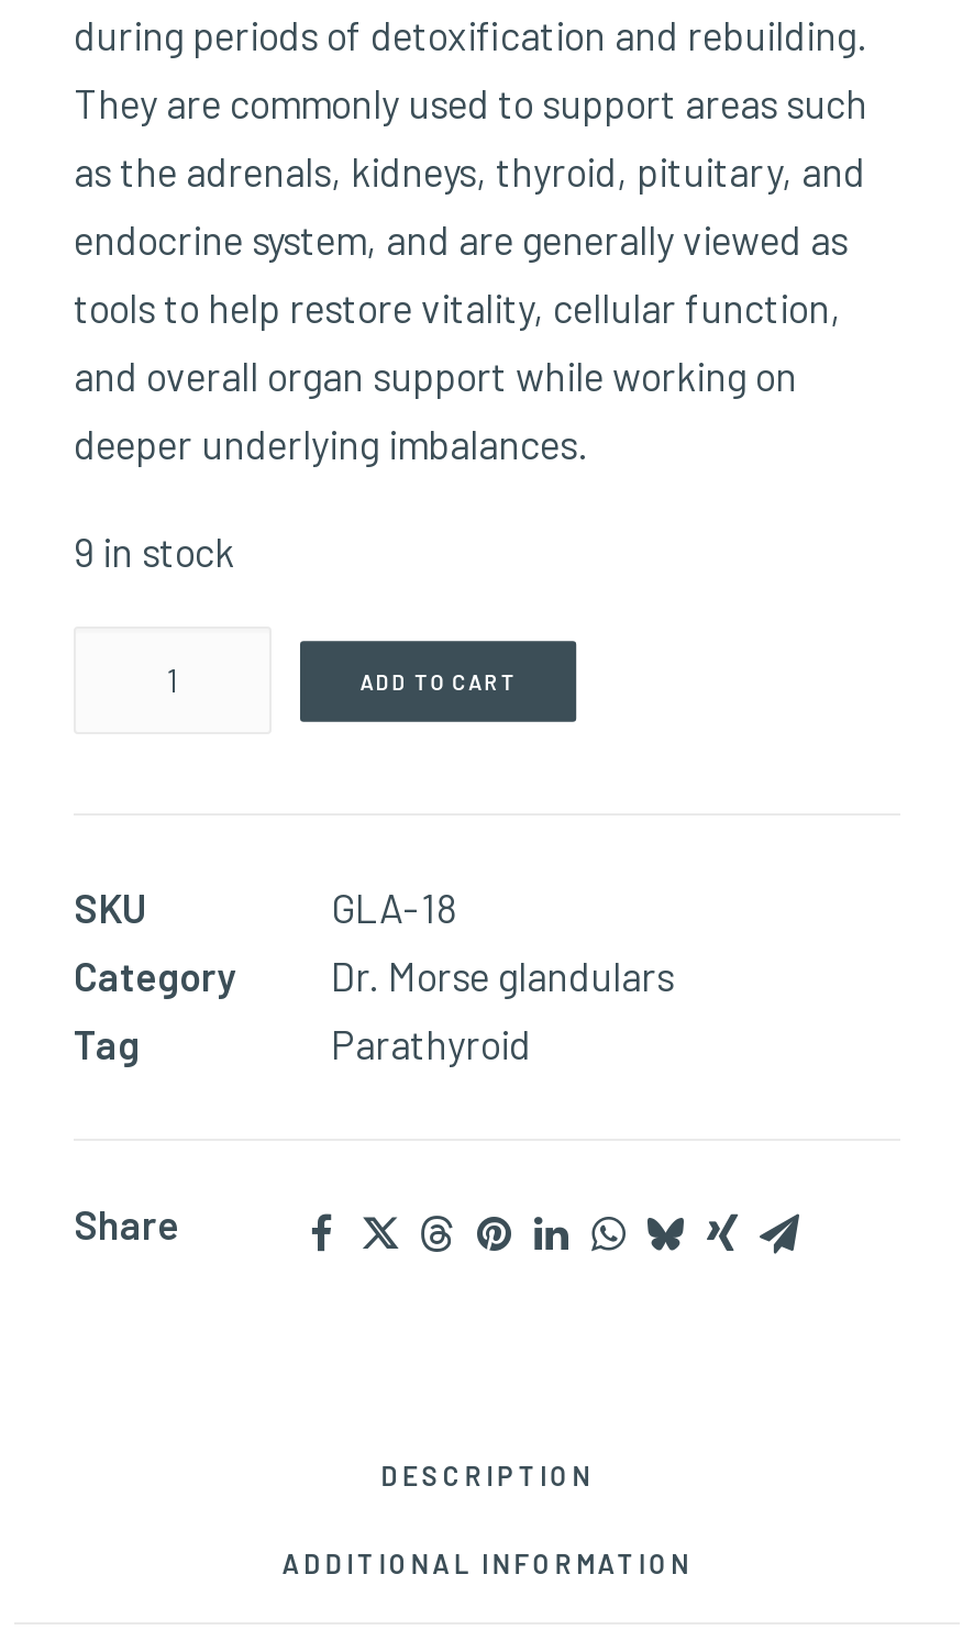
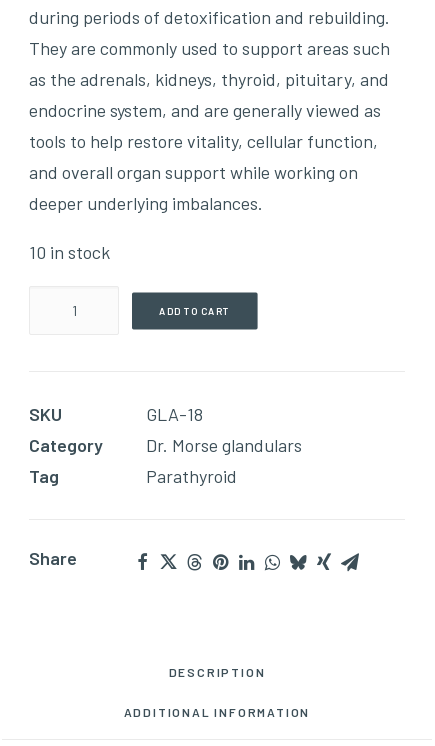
[74,528,234,576] 9 in stock -> [29,241,110,263] 10 in stock

